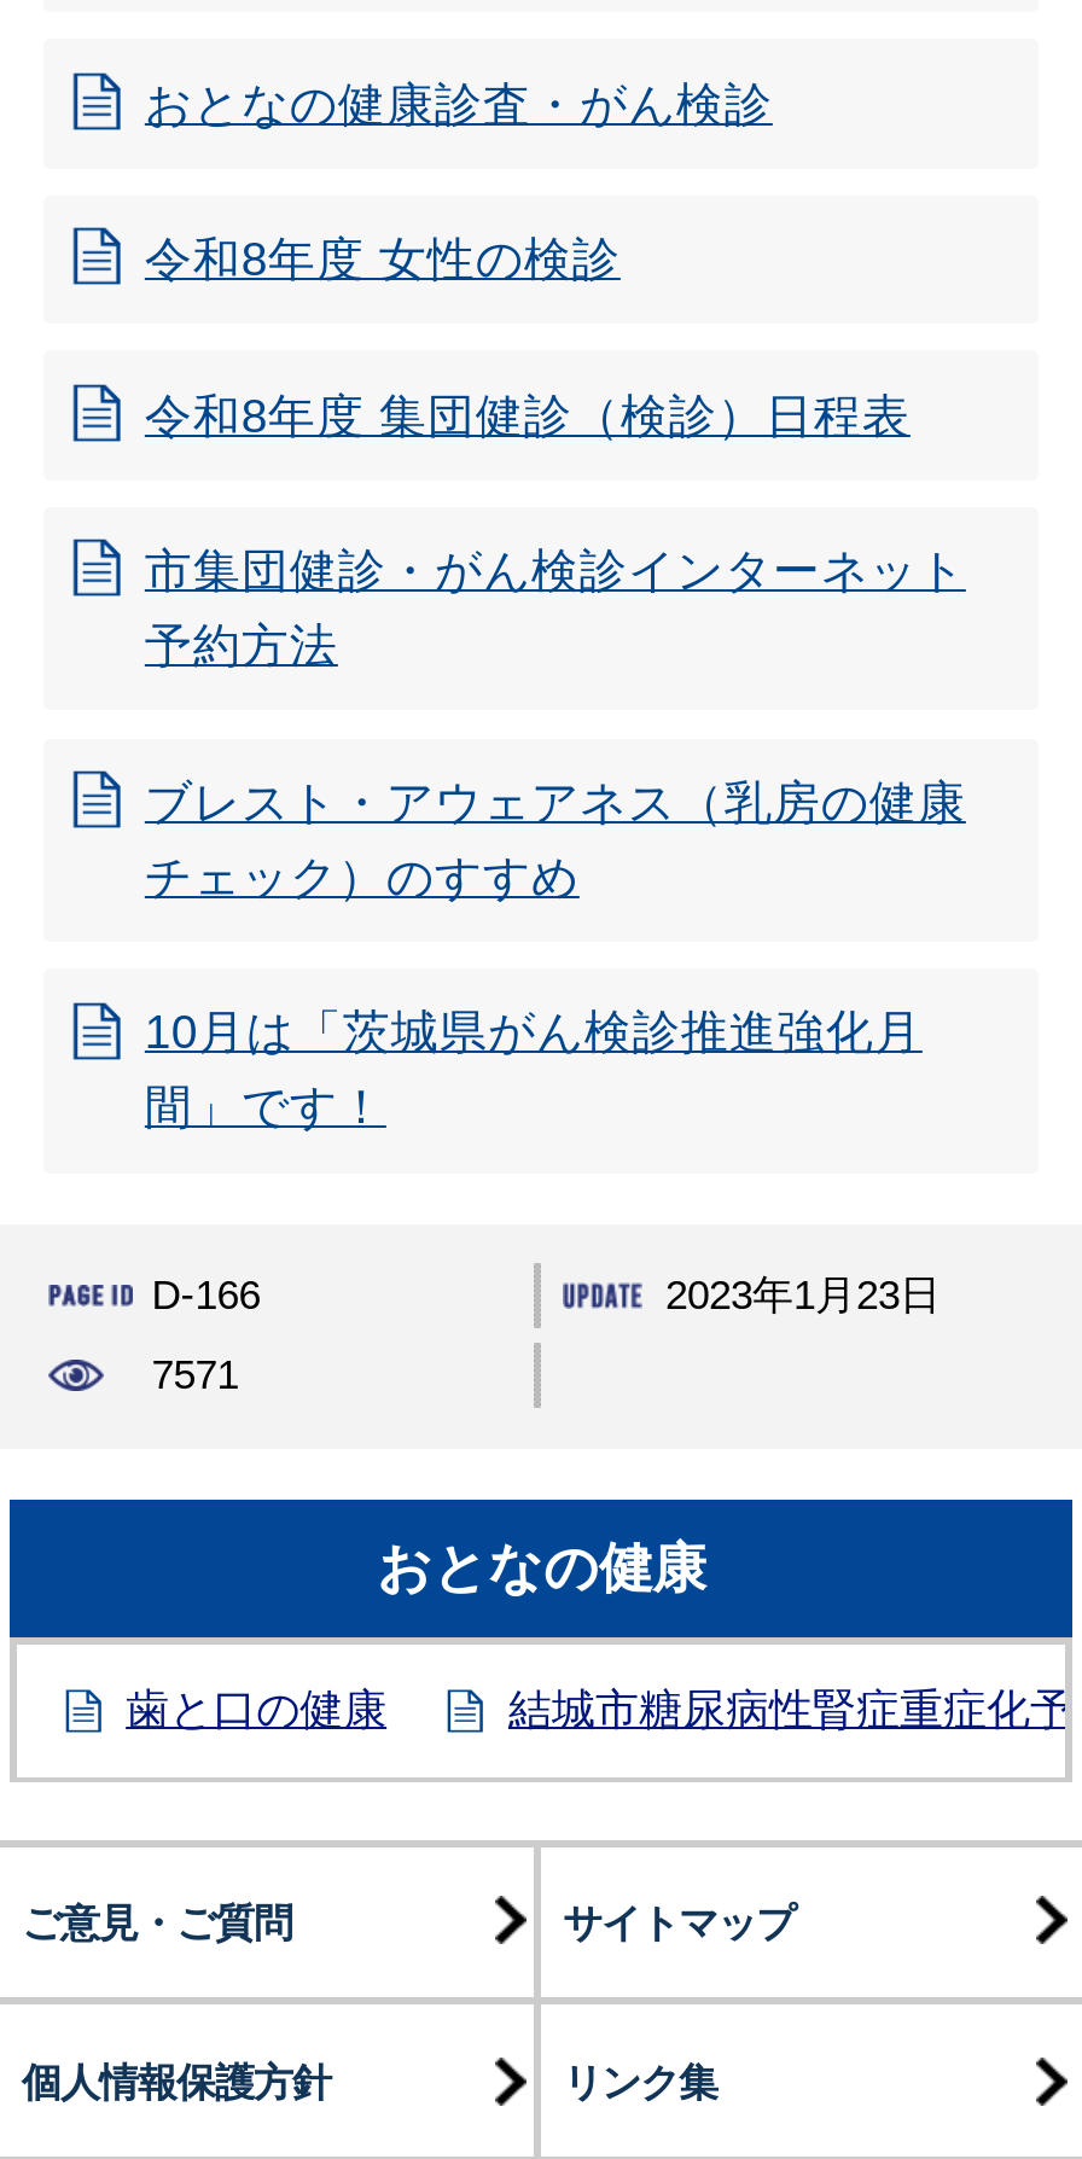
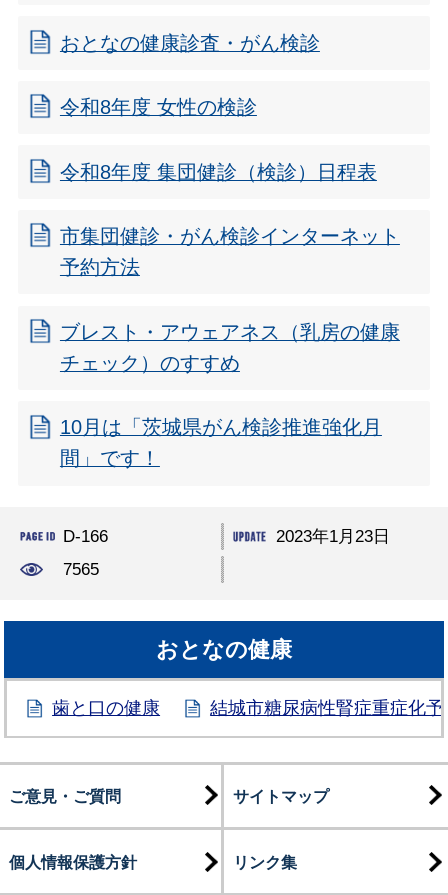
[151,1352,238,1398] 7571 -> [63,560,99,579] 7565

